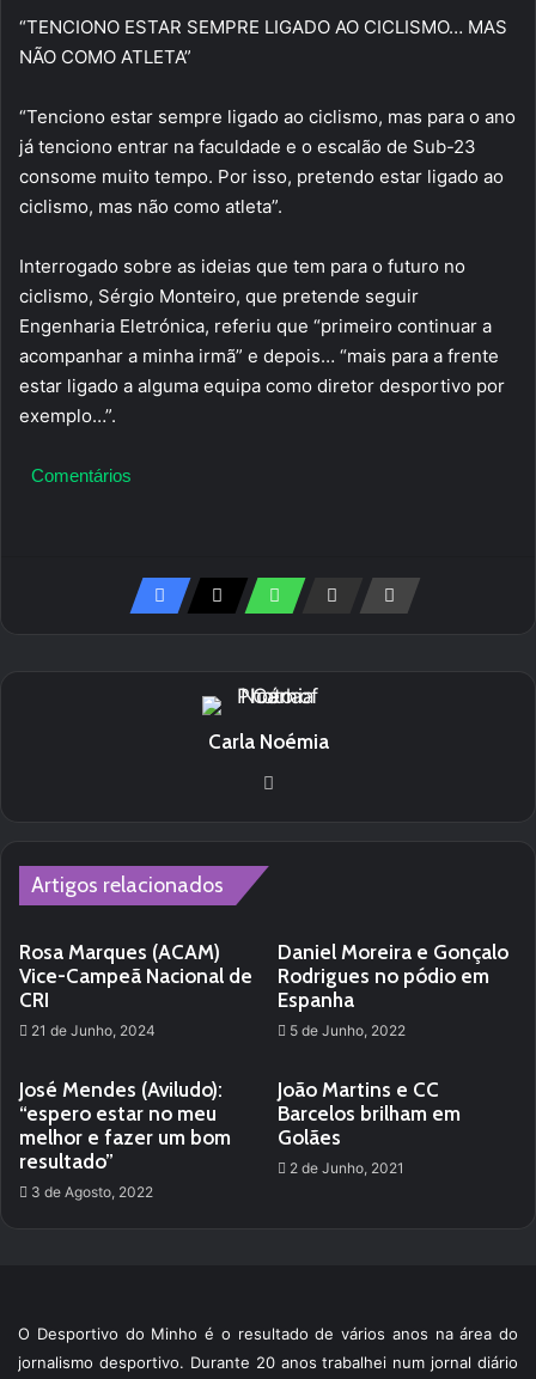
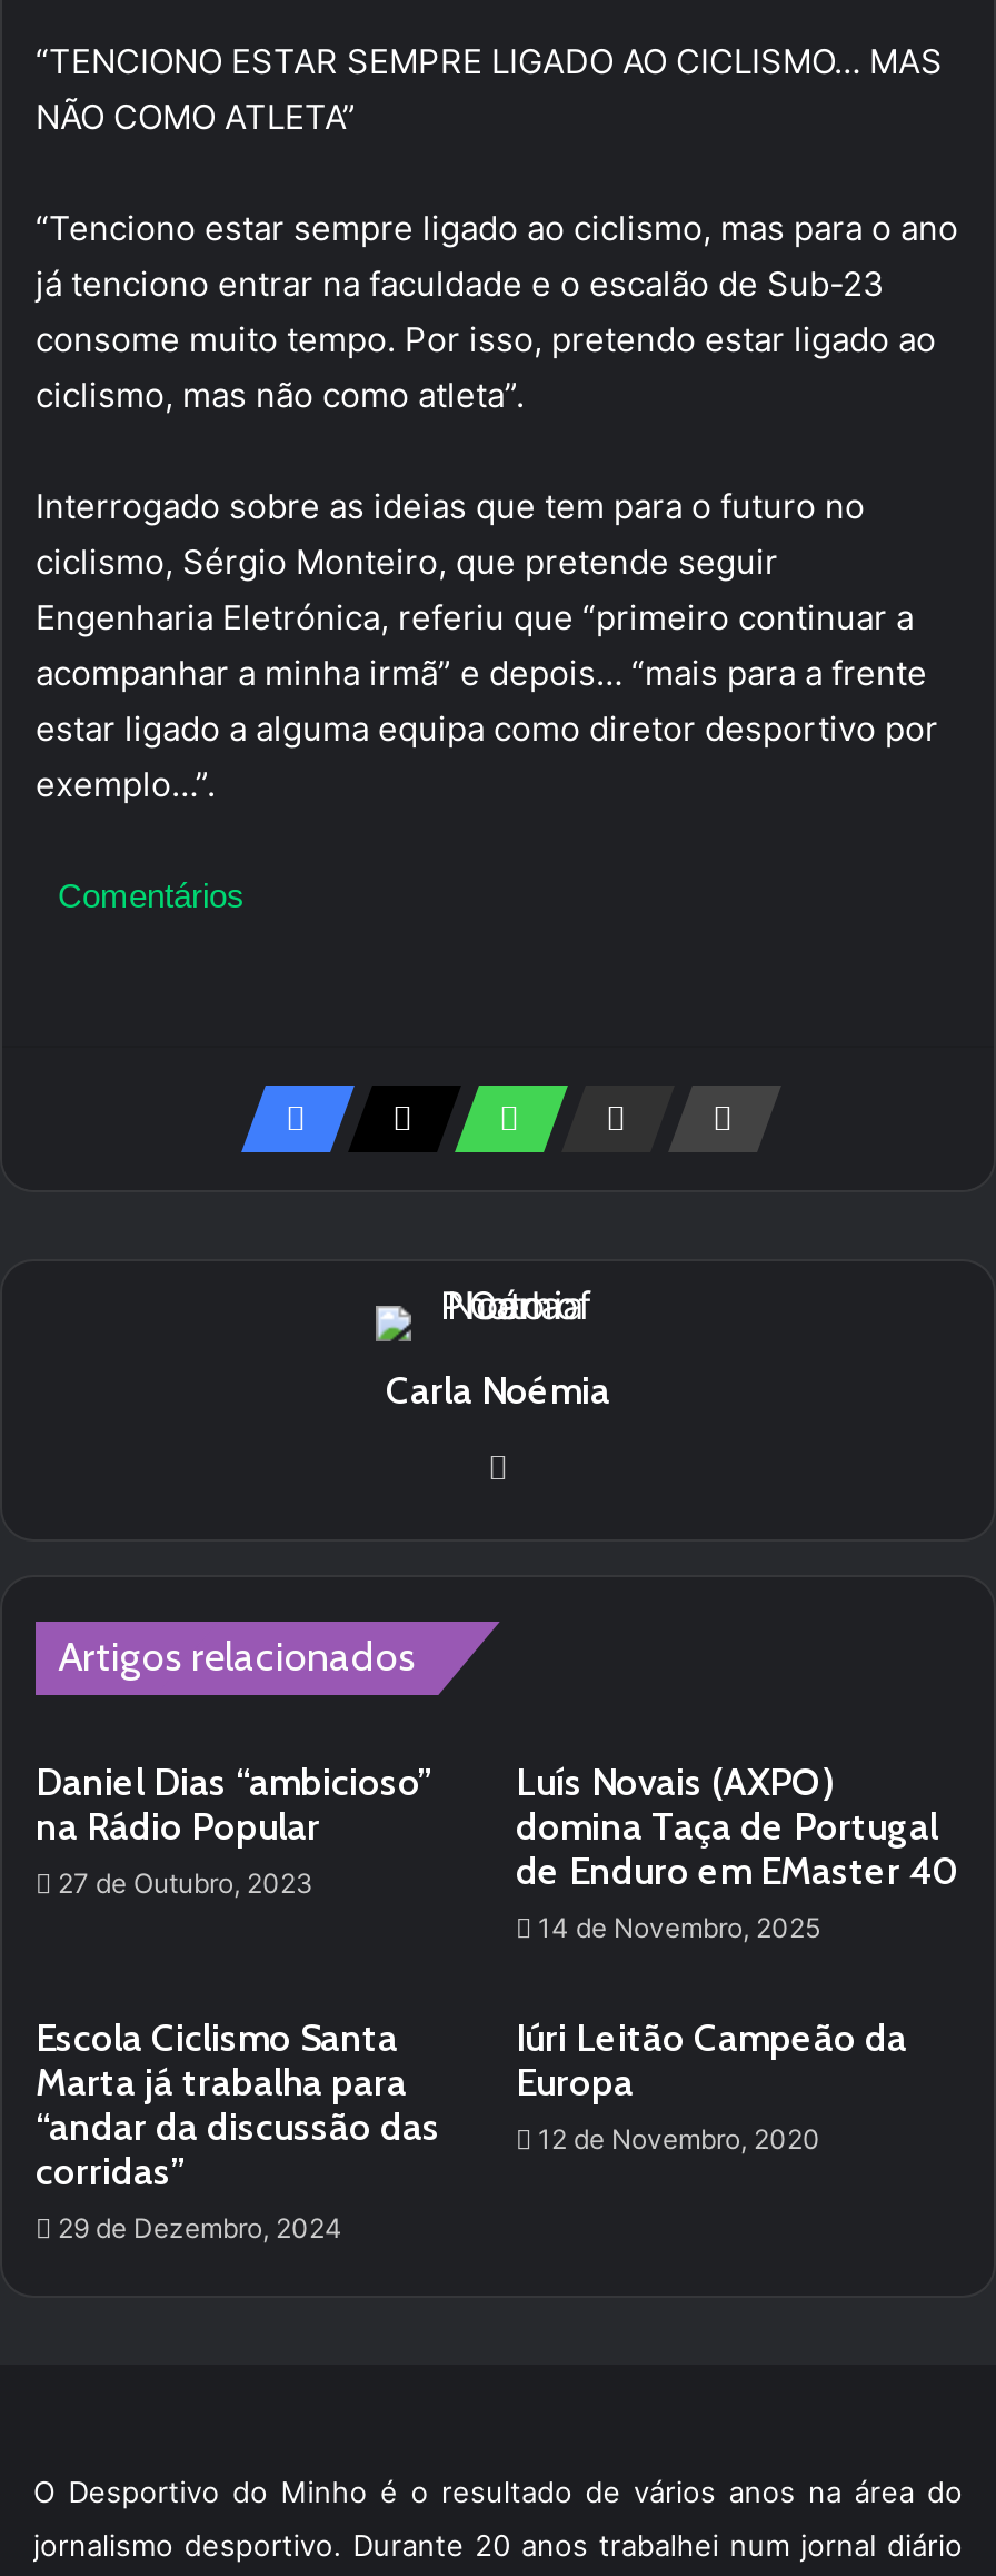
[19,940,252,1039] Rosa Marques (ACAM) | Vice-Campeã Nacional de | CRI | 21 de Junho, 2024 -> [36,1760,434,1900] Daniel Dias “ambicioso” | na Rádio Popular | 27 de Outubro, 2023
[278,940,508,1039] Daniel Moreira e Gonçalo | Rodrigues no pódio em | Espanha | 5 de Junho, 2022 -> [516,1760,958,1944] Luís Novais (AXPO) | domina Taça de Portugal | de Enduro em EMaster 40 | 14 de Novembro, 2025
[19,1078,231,1201] José Mendes (Aviludo): | “espero estar no meu | melhor e fazer um bom | resultado” | 3 de Agosto, 2022 -> [36,2015,440,2245] Escola Ciclismo Santa | Marta já trabalha para | “andar da discussão das | corridas” | 29 de Dezembro, 2024
[278,1078,461,1177] João Martins e CC | Barcelos brilham em | Golães | 2 de Junho, 2021 -> [516,2015,907,2156] Iúri Leitão Campeão da | Europa | 12 de Novembro, 2020

